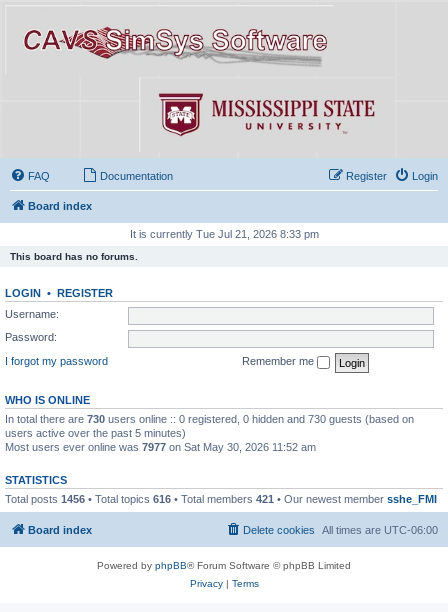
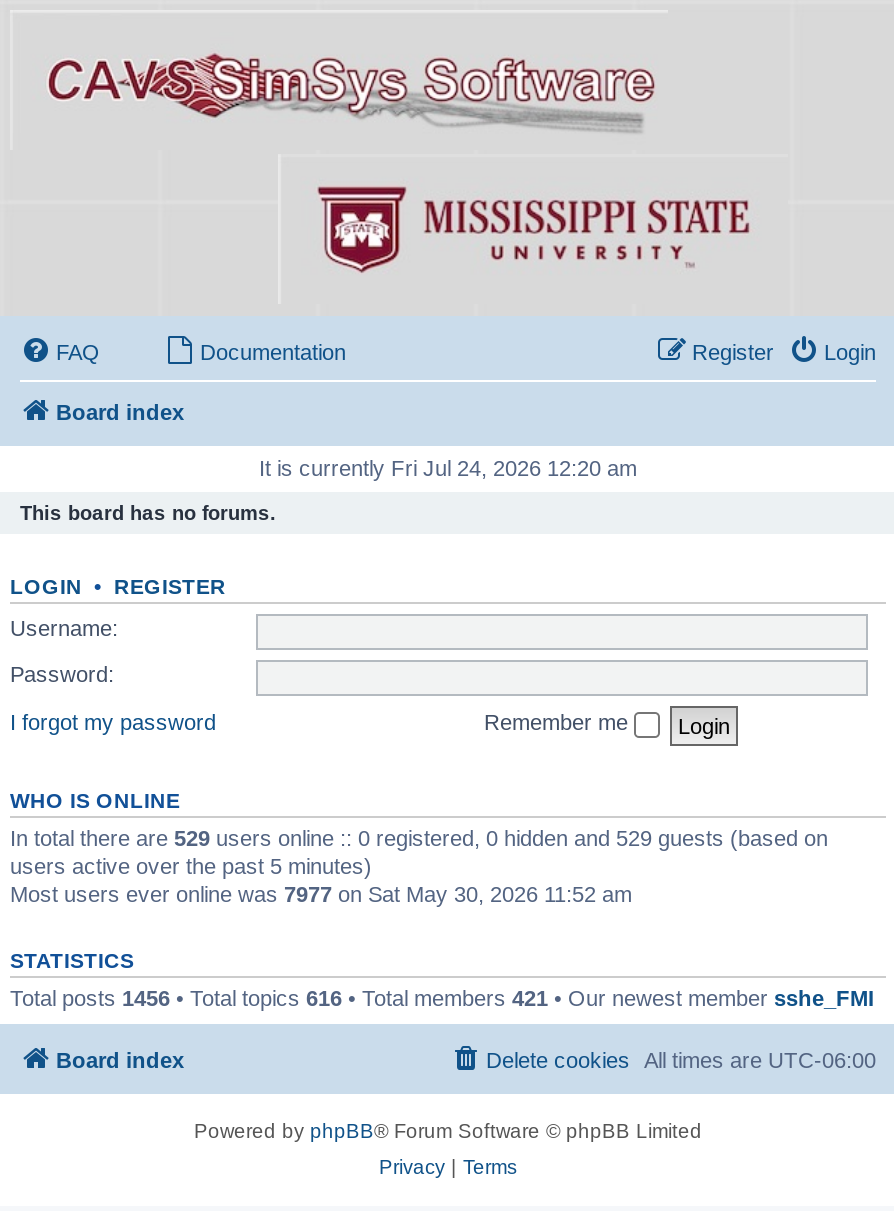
[129,228,318,240] It is currently Tue Jul 21, 2026 8:33 pm -> [259,455,637,479] It is currently Fri Jul 24, 2026 12:20 am
[5,413,414,425] In total there are 730 users online :: 0 registered, 0 hidden and 730 guests (based on -> [10,826,828,850] In total there are 529 users online :: 0 registered, 0 hidden and 529 guests (based on

